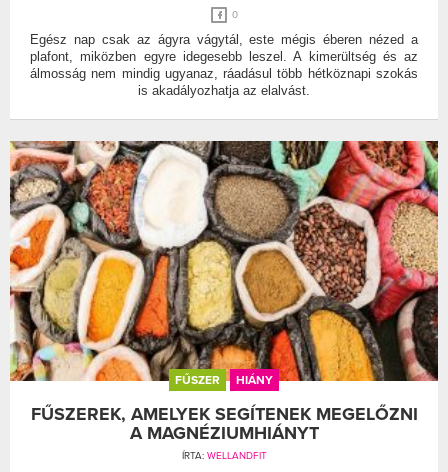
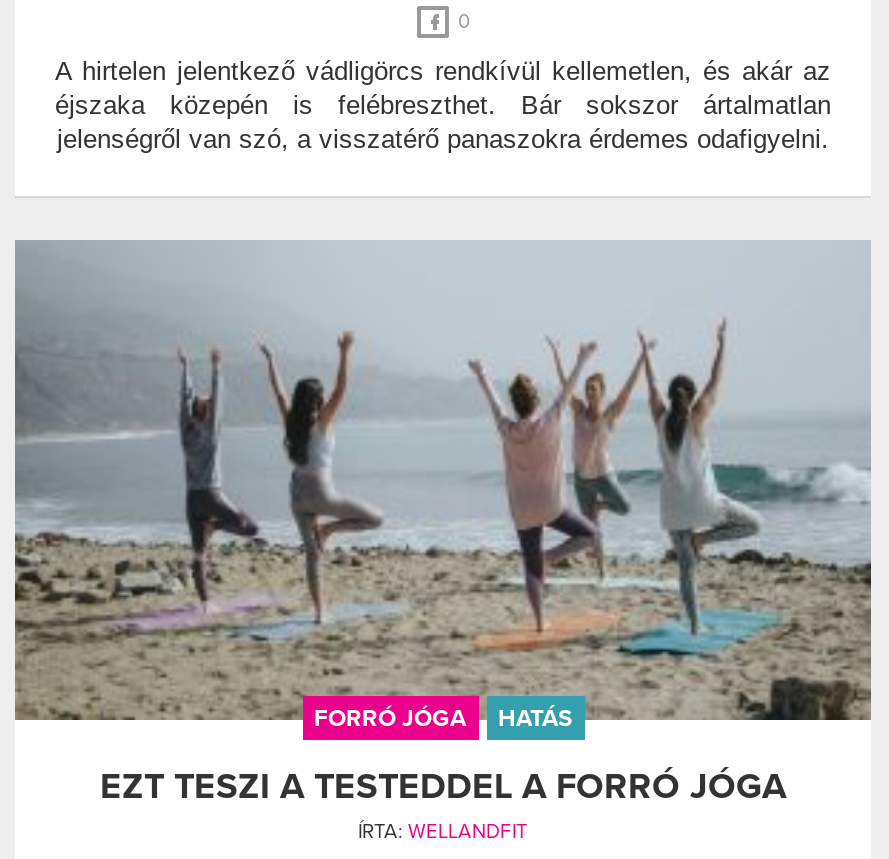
[30,32,418,98] Egész nap csak az ágyra vágytál, este mégis éberen nézed a | plafont, miközben egyre idegesebb leszel. A kimerültség és az | álmosság nem mindig ugyanaz, ráadásul több hétköznapi szokás | is akadályozhatja az elalvást. -> [55,57,831,155] A hirtelen jelentkező vádligörcs rendkívül kellemetlen, és akár az | éjszaka közepén is felébreszthet. Bár sokszor ártalmatlan | jelenségről van szó, a visszatérő panaszokra érdemes odafigyelni.
[9,140,439,387] [image] | FŰSZER | HIÁNY -> [13,240,871,733] [image] | FORRÓ JÓGA | HATÁS
[30,403,417,444] FŰSZEREK, AMELYEK SEGÍTENEK MEGELŐZNI | A MAGNÉZIUMHIÁNYT -> [100,765,786,809] EZT TESZI A TESTEDDEL A FORRÓ JÓGA

